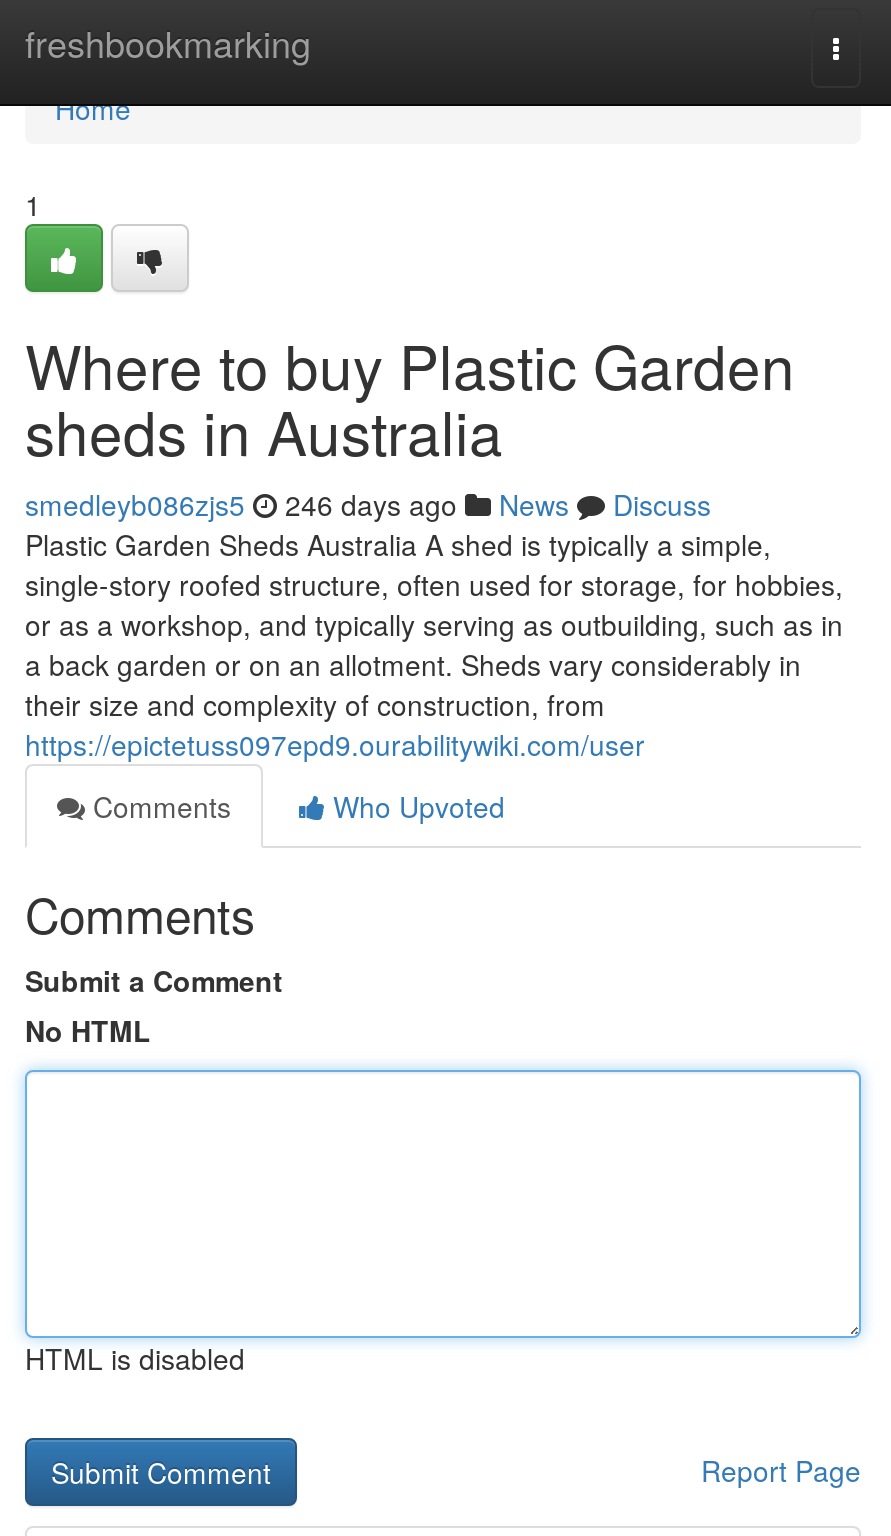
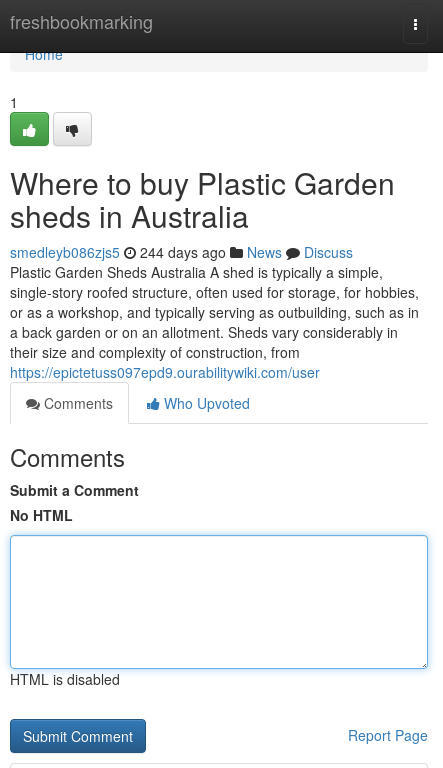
[25,484,711,524] smedleyb086zjs5 246 days ago News Discuss -> [10,242,353,262] smedleyb086zjs5 244 days ago News Discuss

